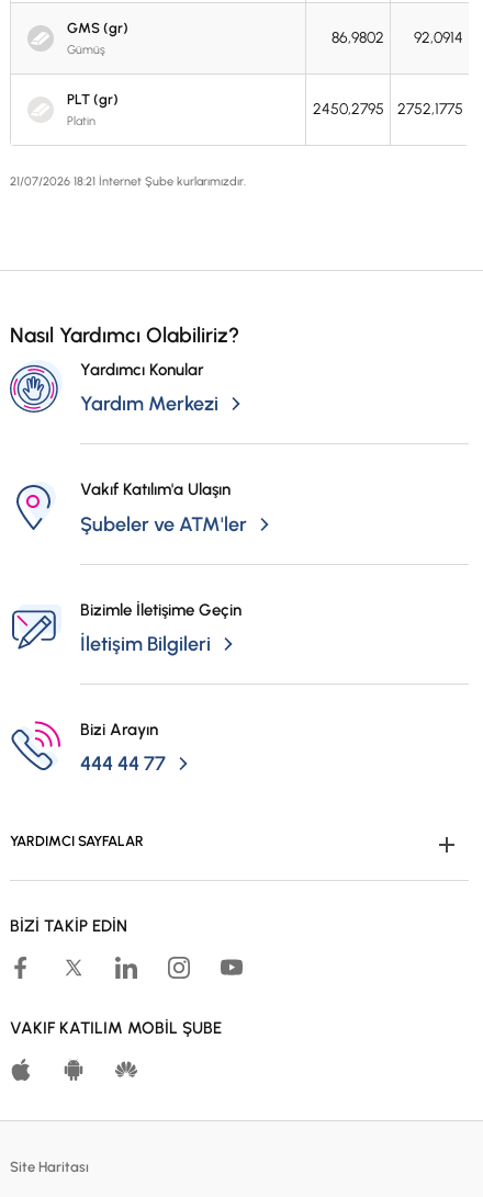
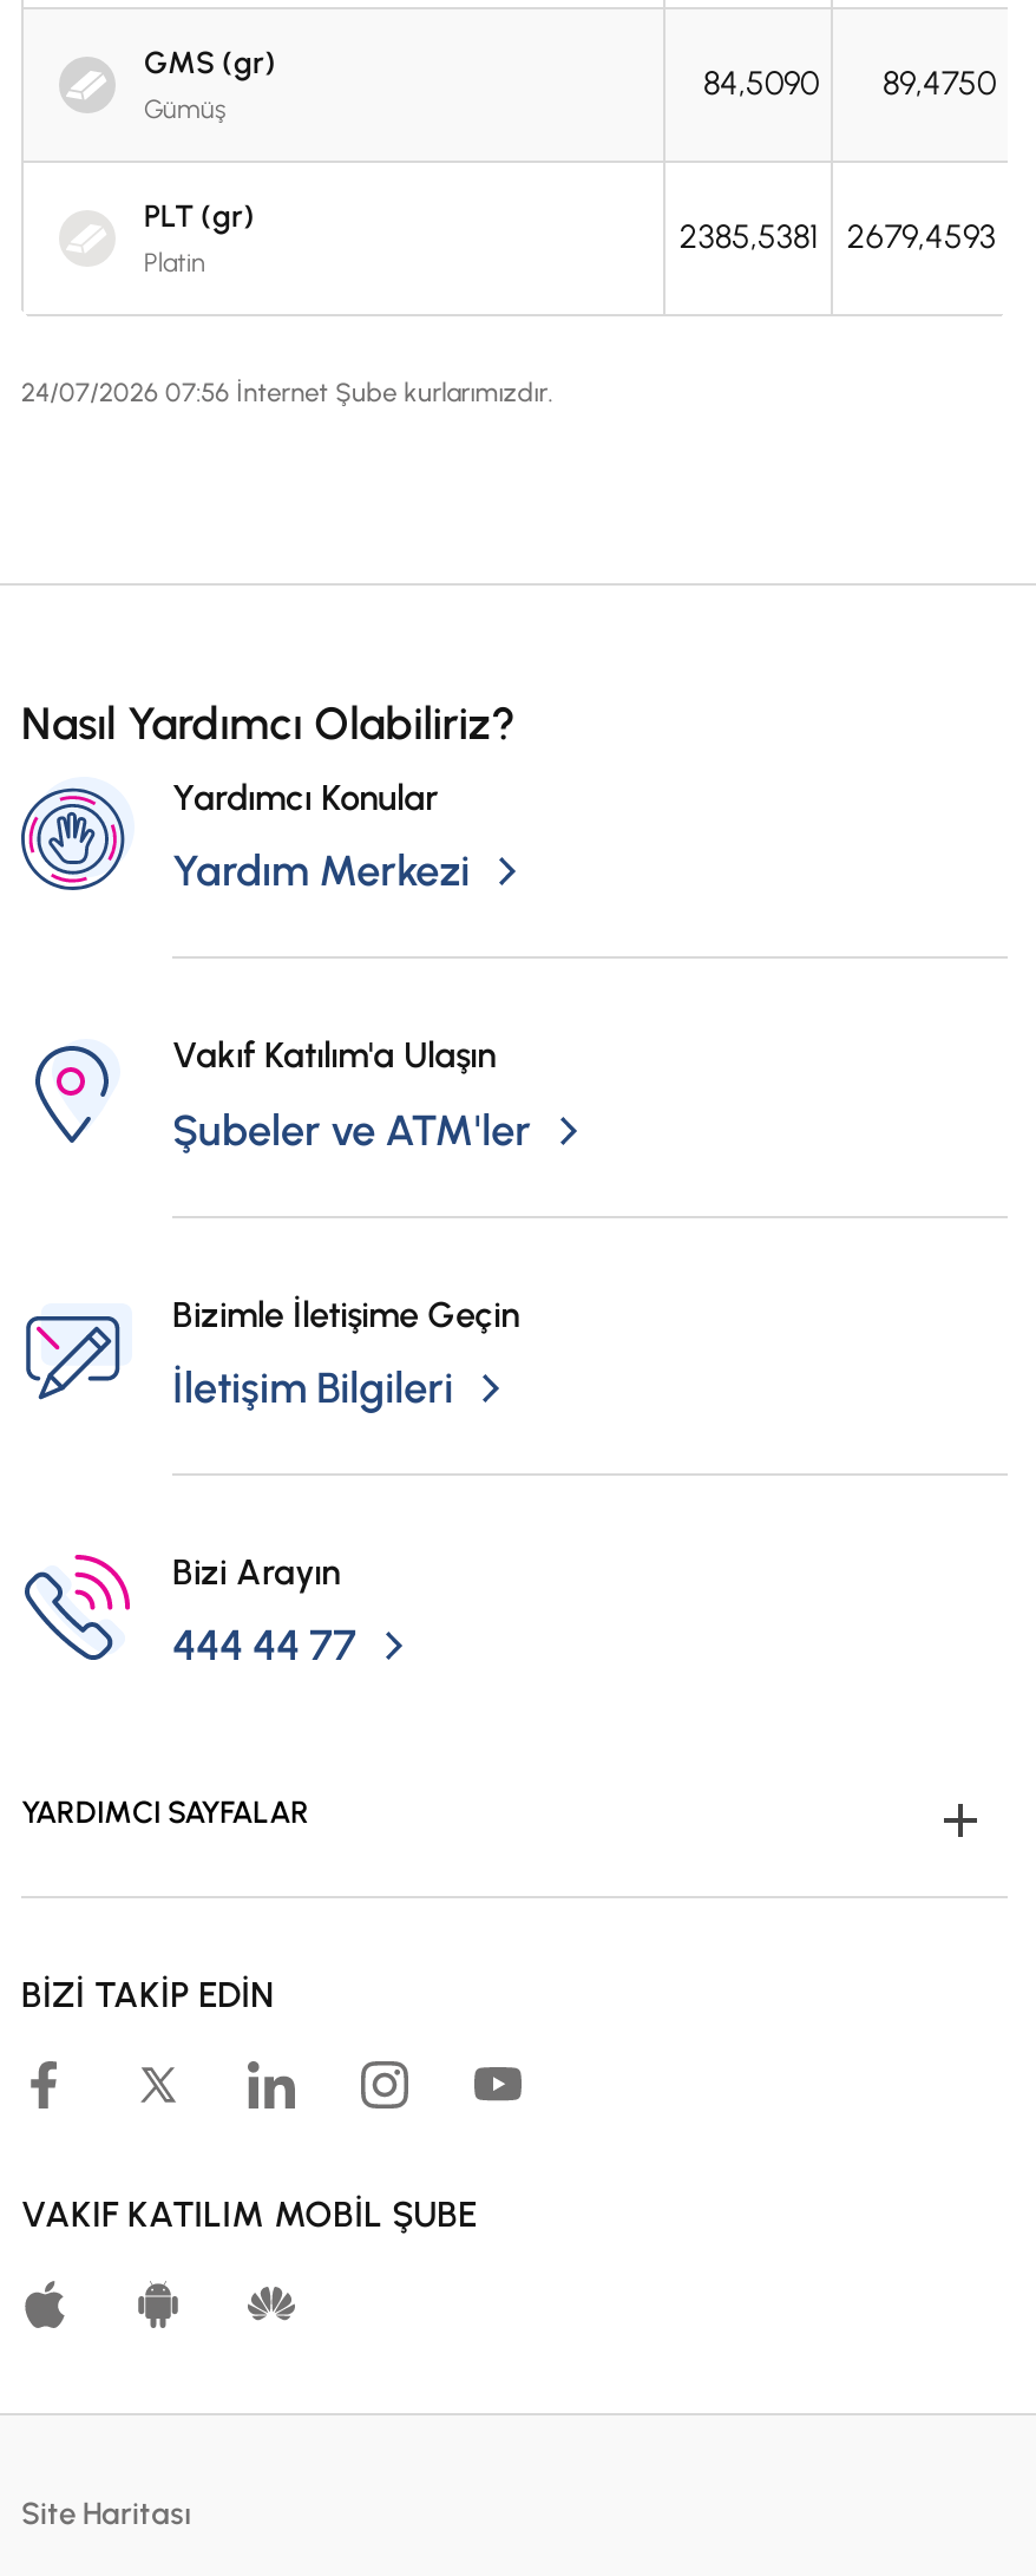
[331,29,384,47] 86,9802 -> [703,64,819,104] 84,5090
[414,29,463,47] 92,0914 -> [882,64,996,104] 89,4750
[313,100,384,118] 2450,2795 -> [679,217,819,257] 2385,5381
[397,100,463,118] 2752,1775 -> [847,217,996,257] 2679,4593
[10,174,246,189] 21/07/2026 18:21 İnternet Şube kurlarımızdır. -> [21,378,553,408] 24/07/2026 07:56 İnternet Şube kurlarımızdır.

